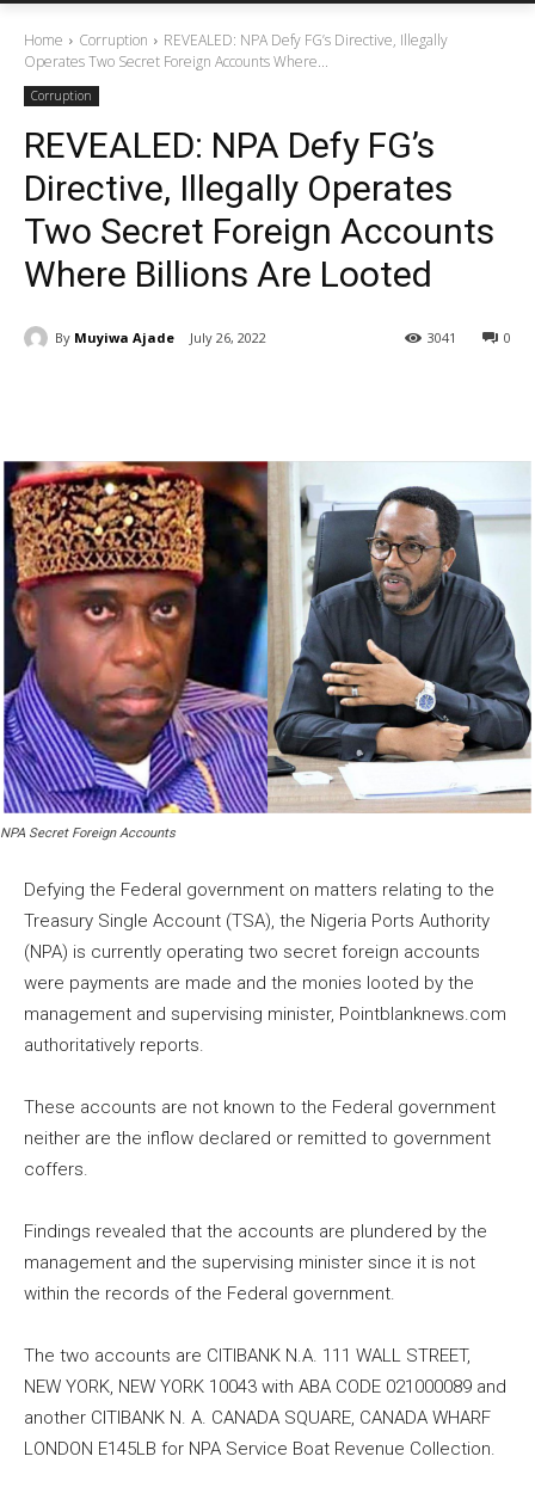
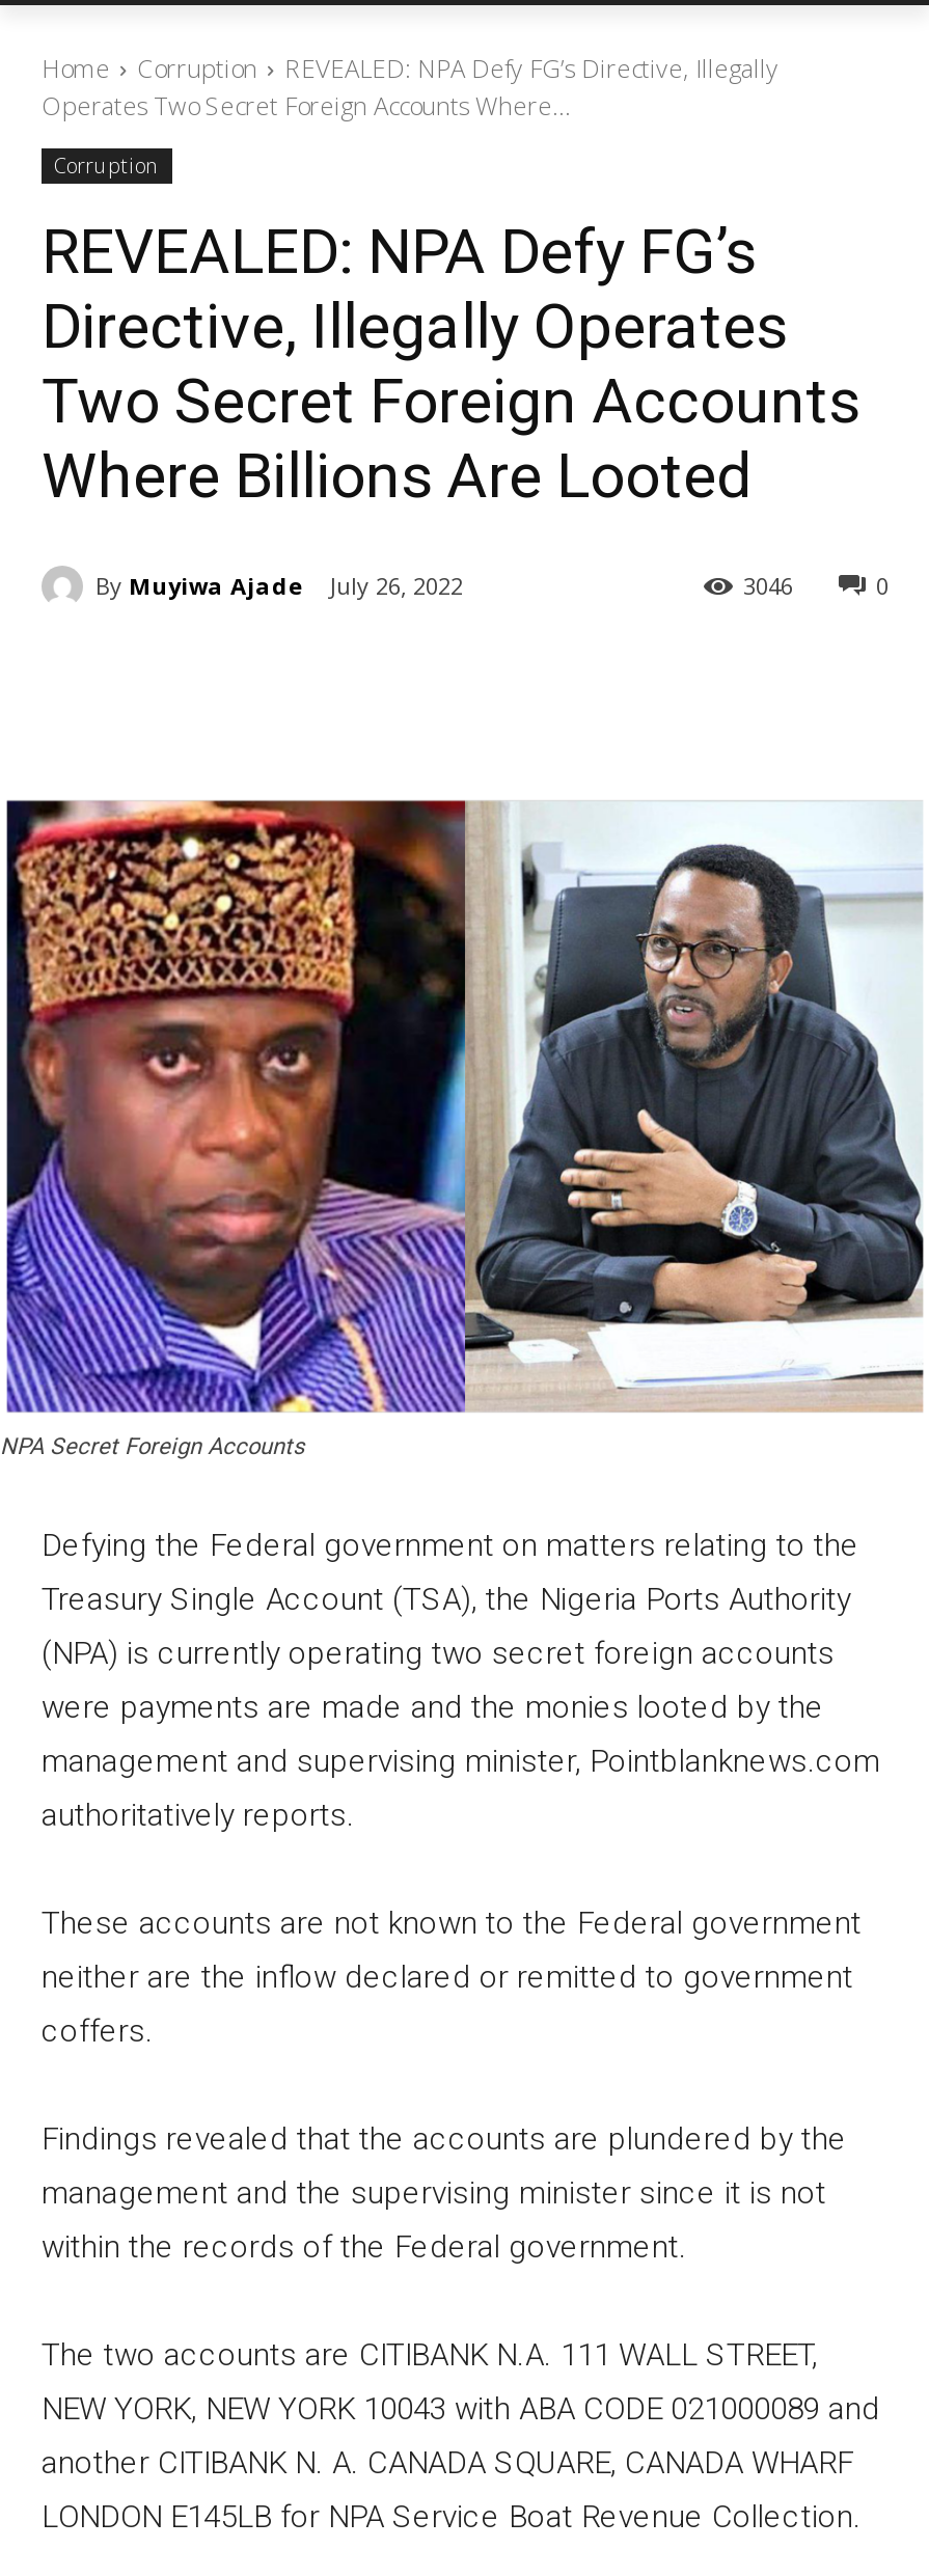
[428,329,456,346] 3041 -> [743,570,793,601] 3046

